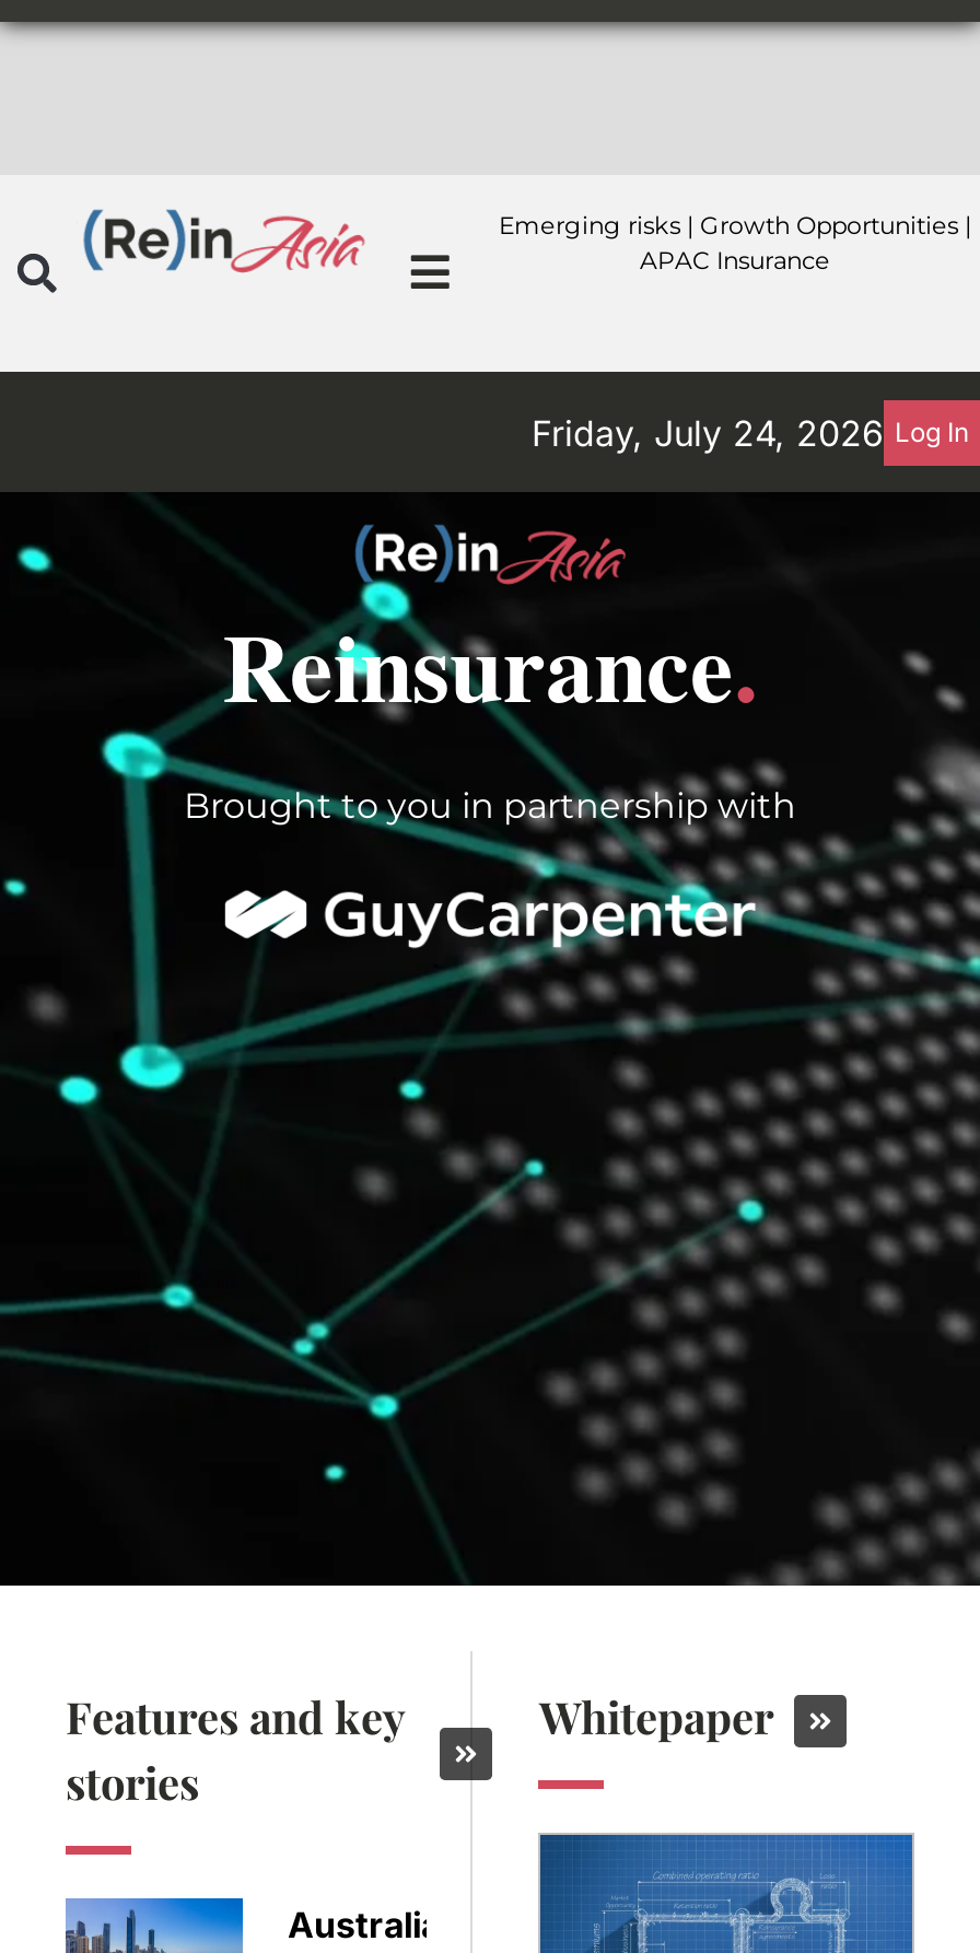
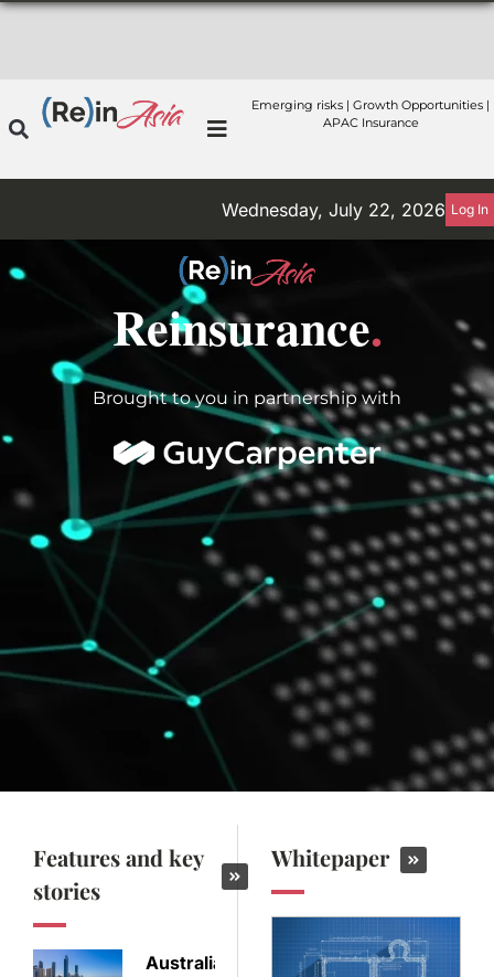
[532,411,969,455] Friday, July 24, 2026 Log In -> [222,199,488,221] Wednesday, July 22, 2026 Log In

